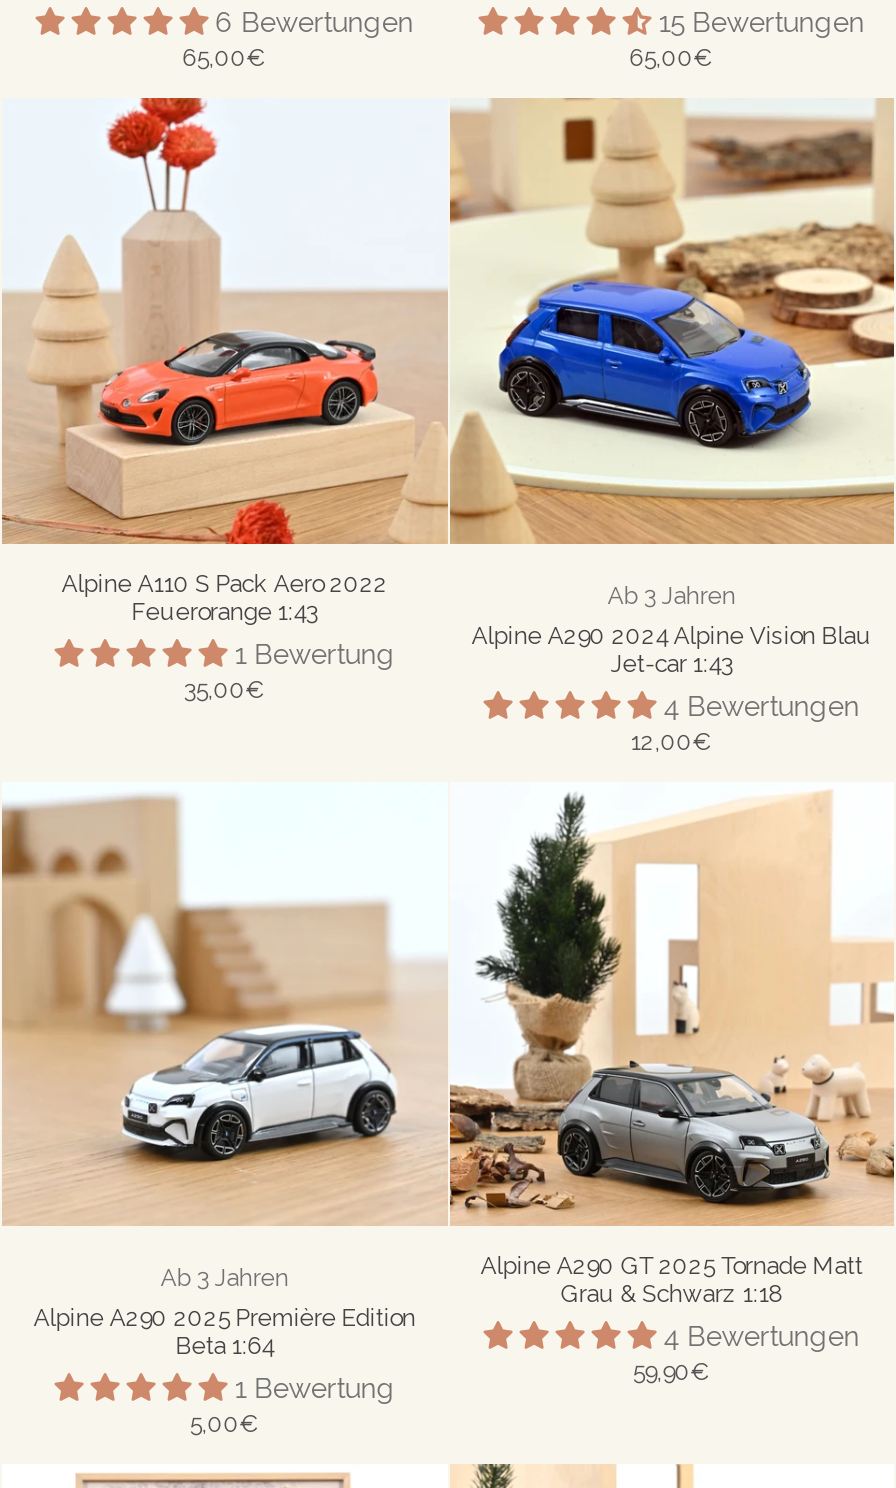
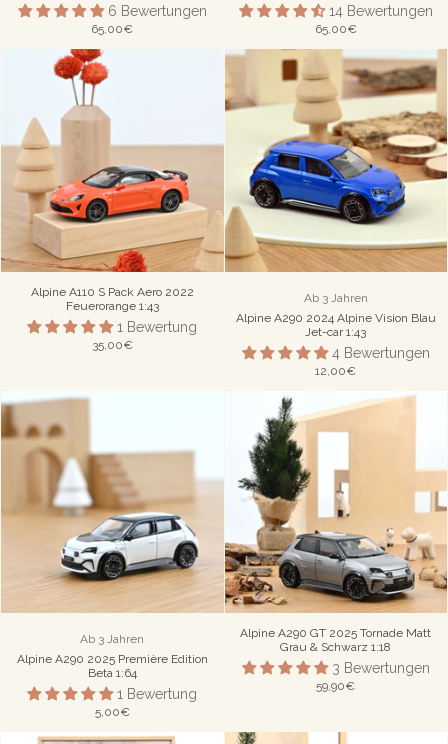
[658,6,864,38] 15 Bewertungen -> [329,3,433,19] 14 Bewertungen
[664,1320,860,1352] 4 Bewertungen -> [332,660,430,676] 3 Bewertungen

